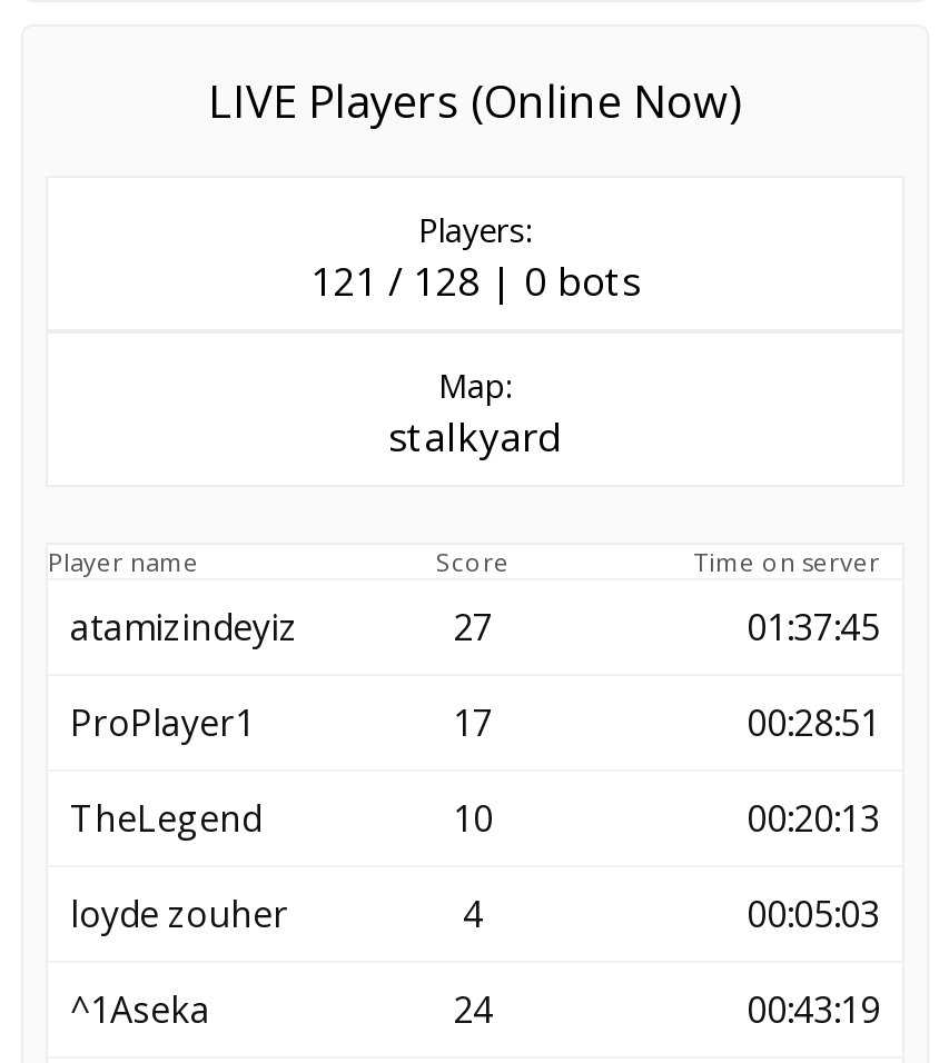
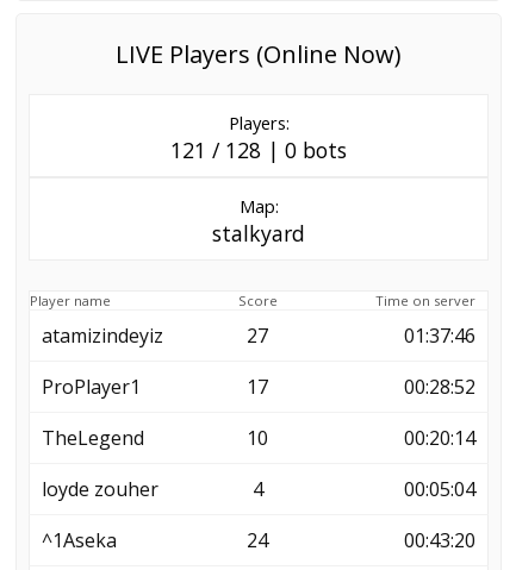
[747,602,880,651] 01:37:45 -> [404,322,475,348] 01:37:46
[747,697,880,746] 00:28:51 -> [404,373,475,399] 00:28:52
[747,793,880,842] 00:20:13 -> [404,424,475,451] 00:20:14
[747,889,880,938] 00:05:03 -> [404,476,475,502] 00:05:04
[747,984,880,1033] 00:43:19 -> [404,527,475,553] 00:43:20

